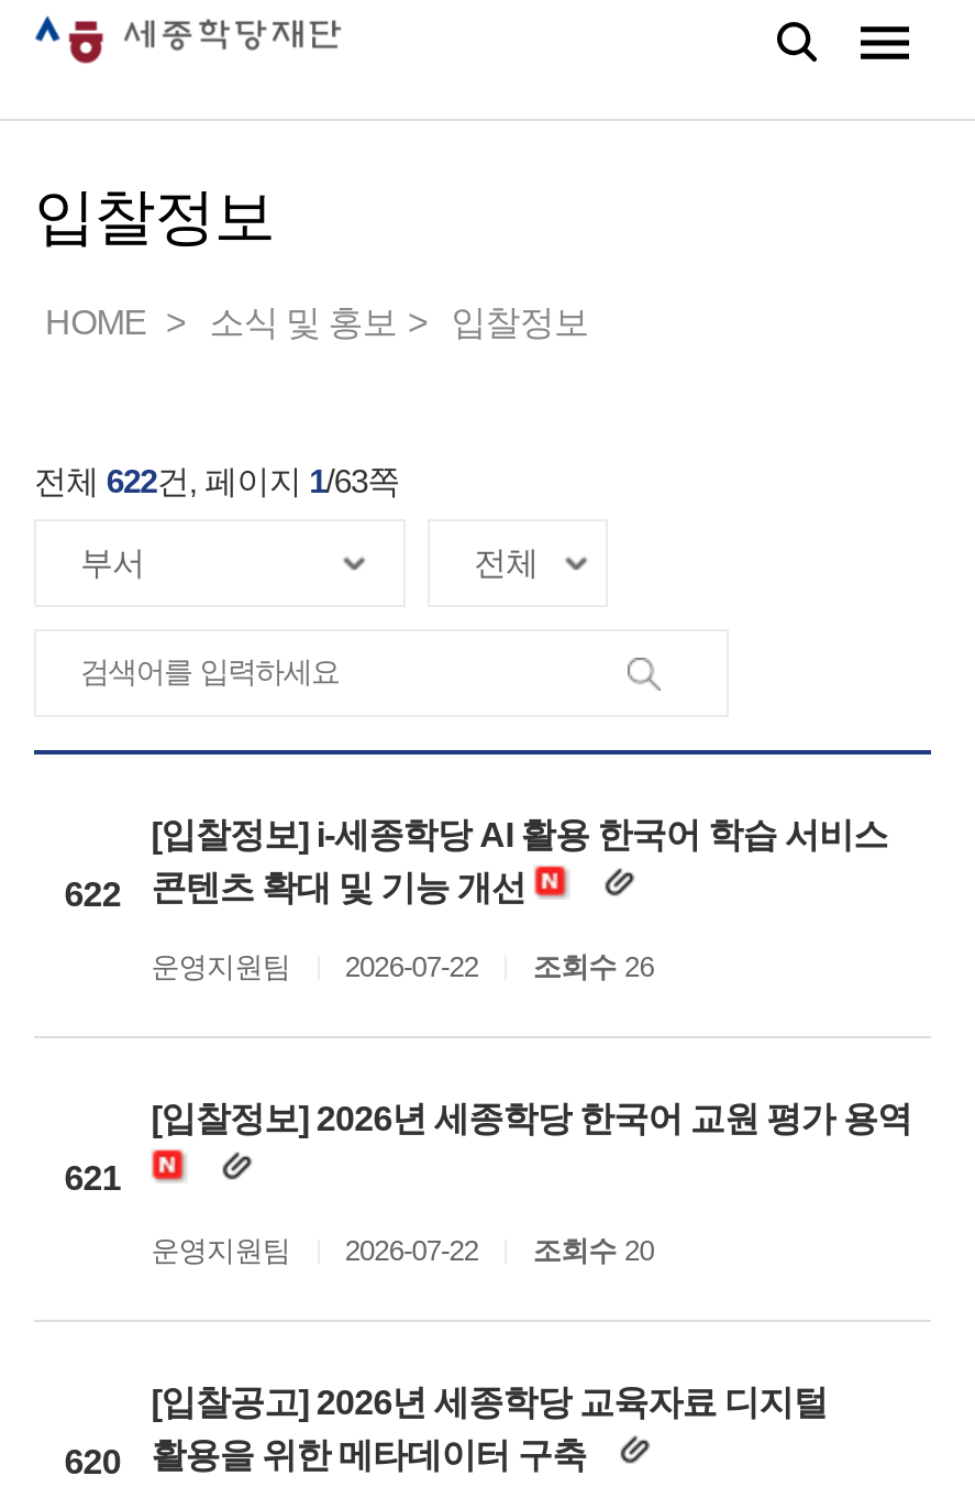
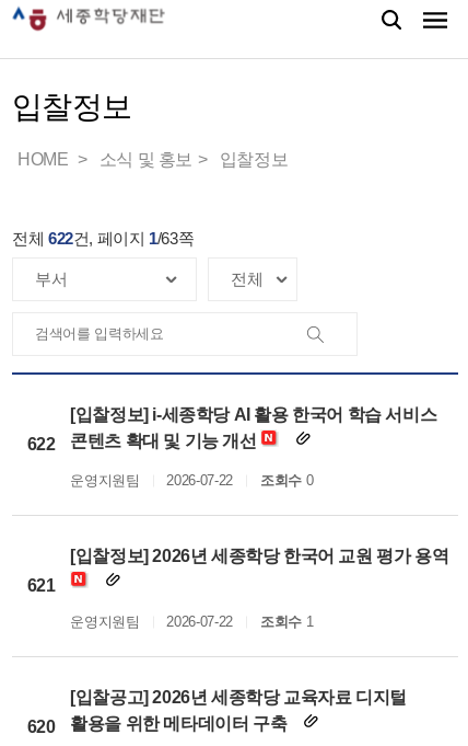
[151,950,654,983] 운영지원팀 2026-07-22 조회수 26 -> [70,472,313,489] 운영지원팀 2026-07-22 조회수 0
[151,1234,654,1267] 운영지원팀 2026-07-22 조회수 20 -> [70,613,313,630] 운영지원팀 2026-07-22 조회수 1

